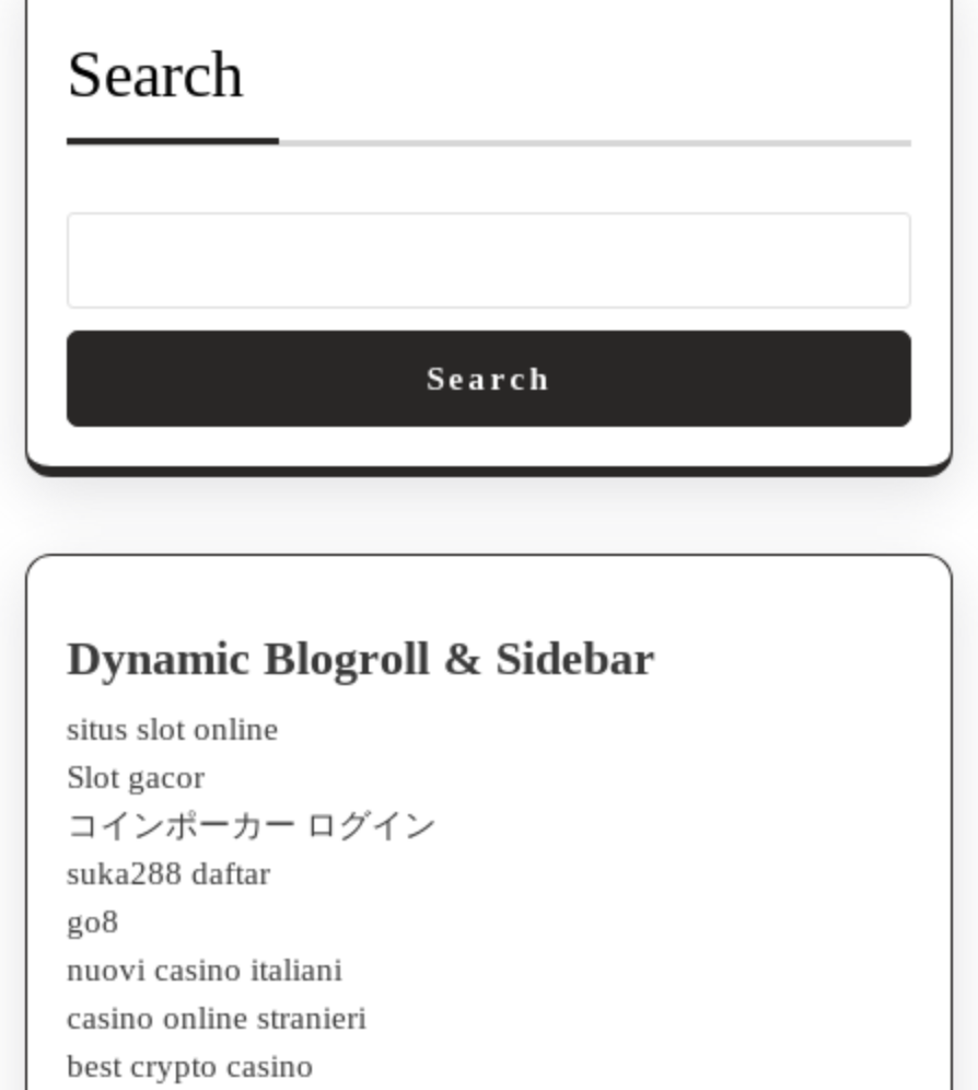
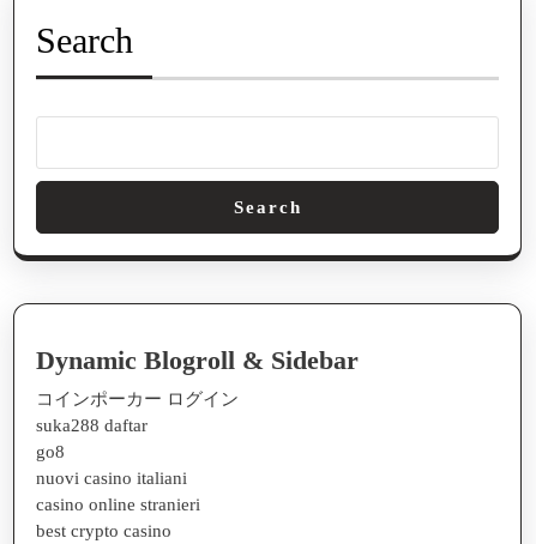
[67,711,279,794] situs slot online | Slot gacor -> none

